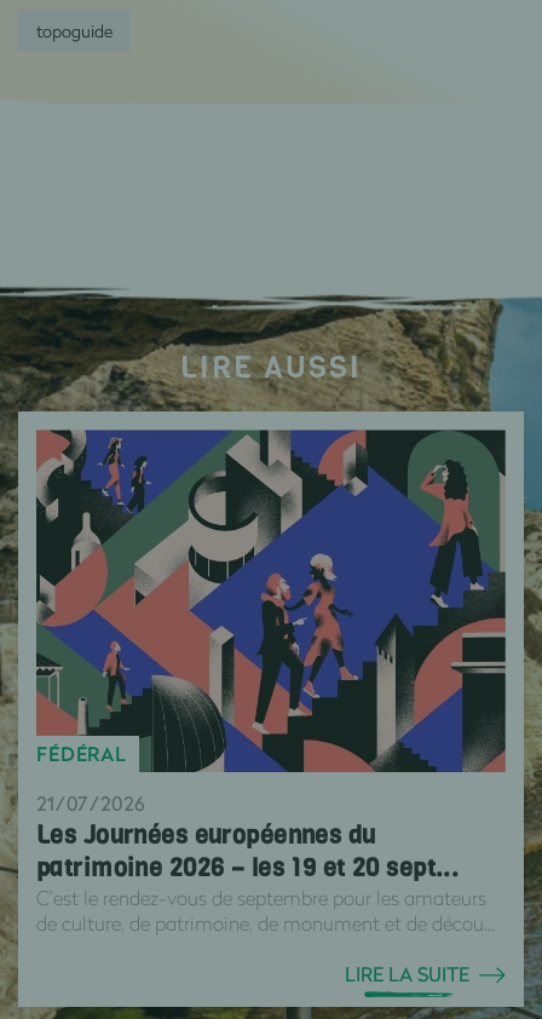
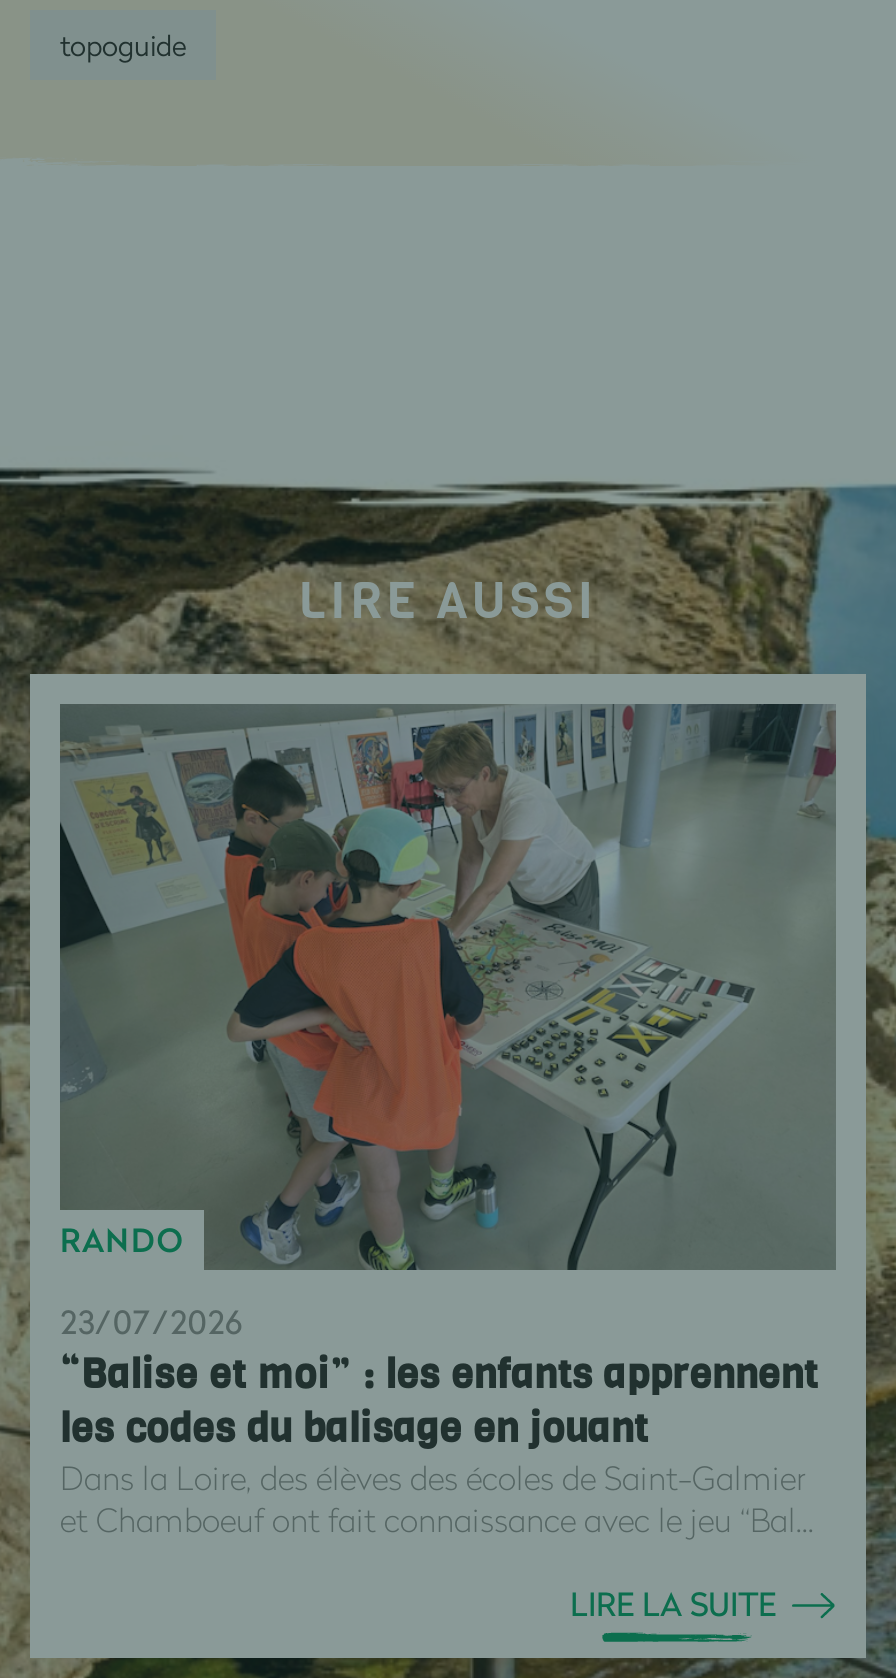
[35,430,506,773] [image] | FÉDÉRAL -> [58,702,836,1272] [image] | RANDO
[36,791,495,936] 21/07/2026 | Les Journées européennes du | patrimoine 2026 – les 19 et 20 sept... | C’est le rendez-vous de septembre pour les amateurs | de culture, de patrimoine, de monument et de décou... -> [60,1300,818,1540] 23/07/2026 | “Balise et moi” : les enfants apprennent | les codes du balisage en jouant | Dans la Loire, des élèves des écoles de Saint-Galmier | et Chamboeuf ont fait connaissance avec le jeu “Bal...

